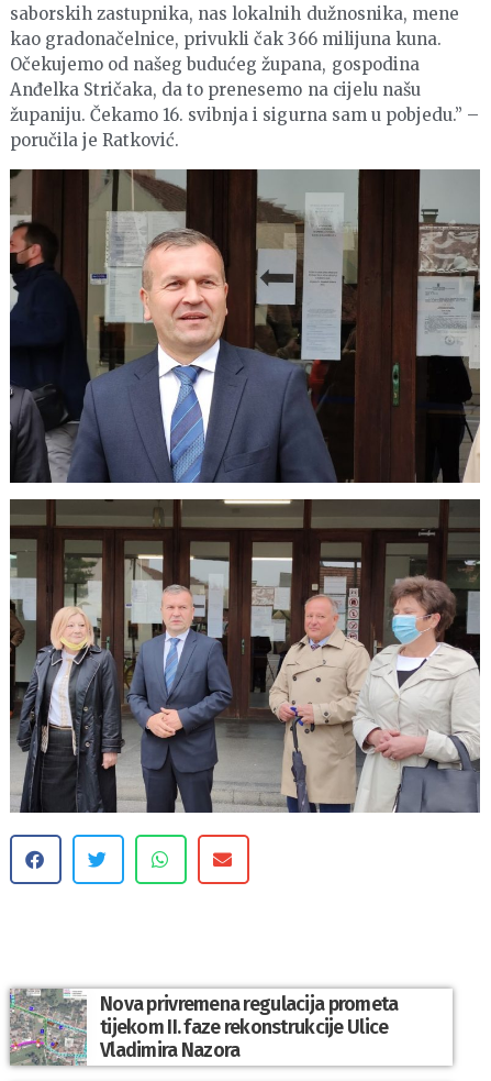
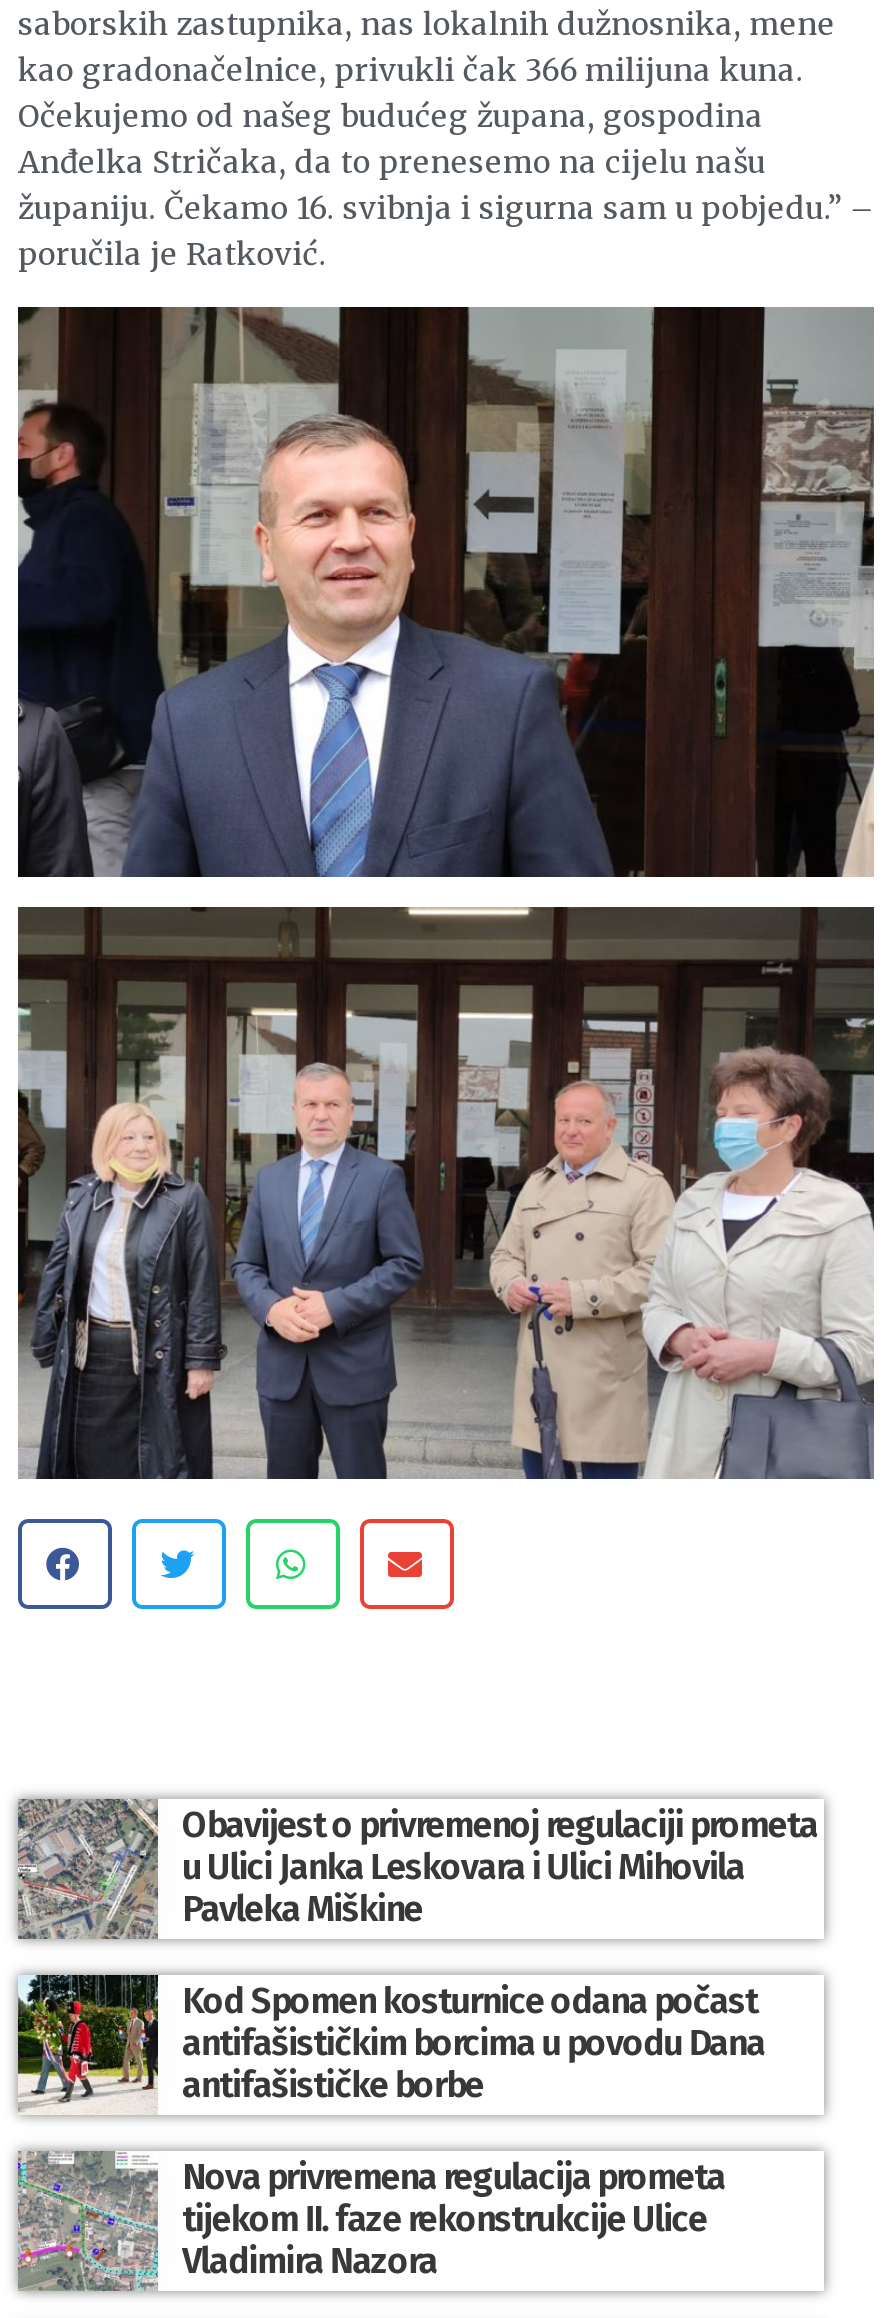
none -> [14,1970,154,2118] [image]
none -> [18,1798,818,2108] [image] | Obavijest o privremenoj regulaciji prometa | u Ulici Janka Leskovara i Ulici Mihovila | Pavleka Miškine | Kod Spomen kosturnice odana počast | antifašističkim borcima u povodu Dana | antifašističke borbe

